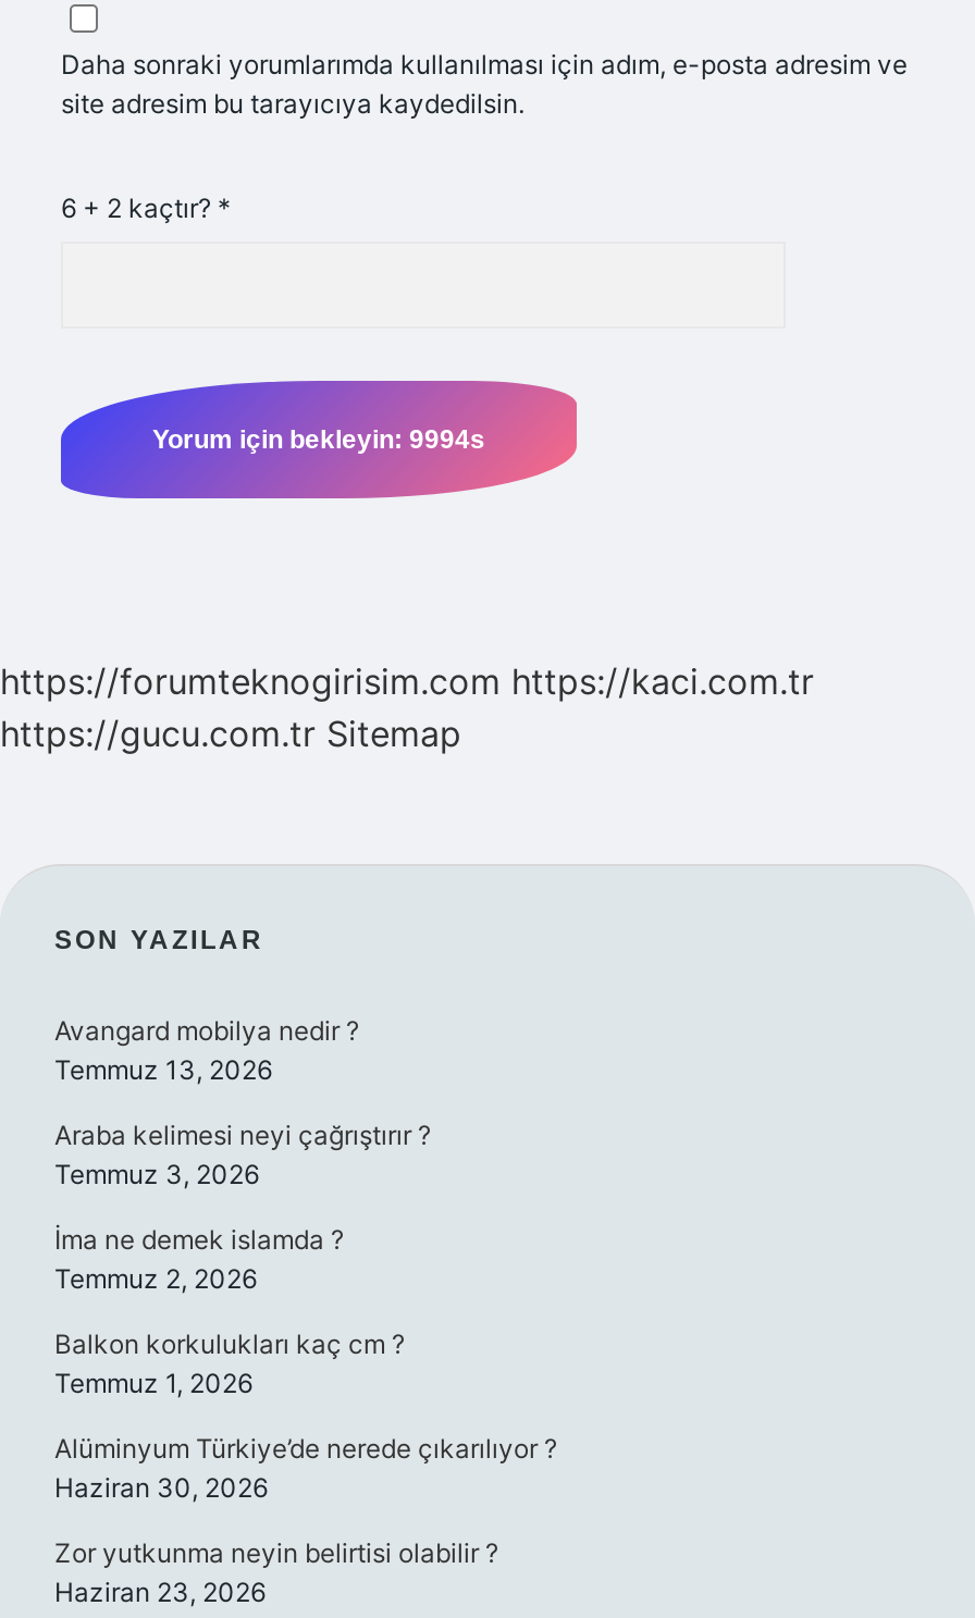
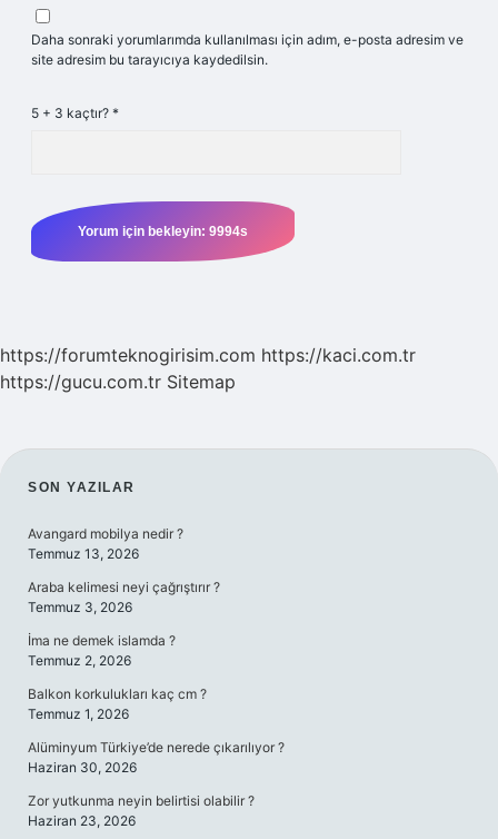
[61,192,231,224] 6 + 2 kaçtır? * -> [31,105,119,121] 5 + 3 kaçtır? *

